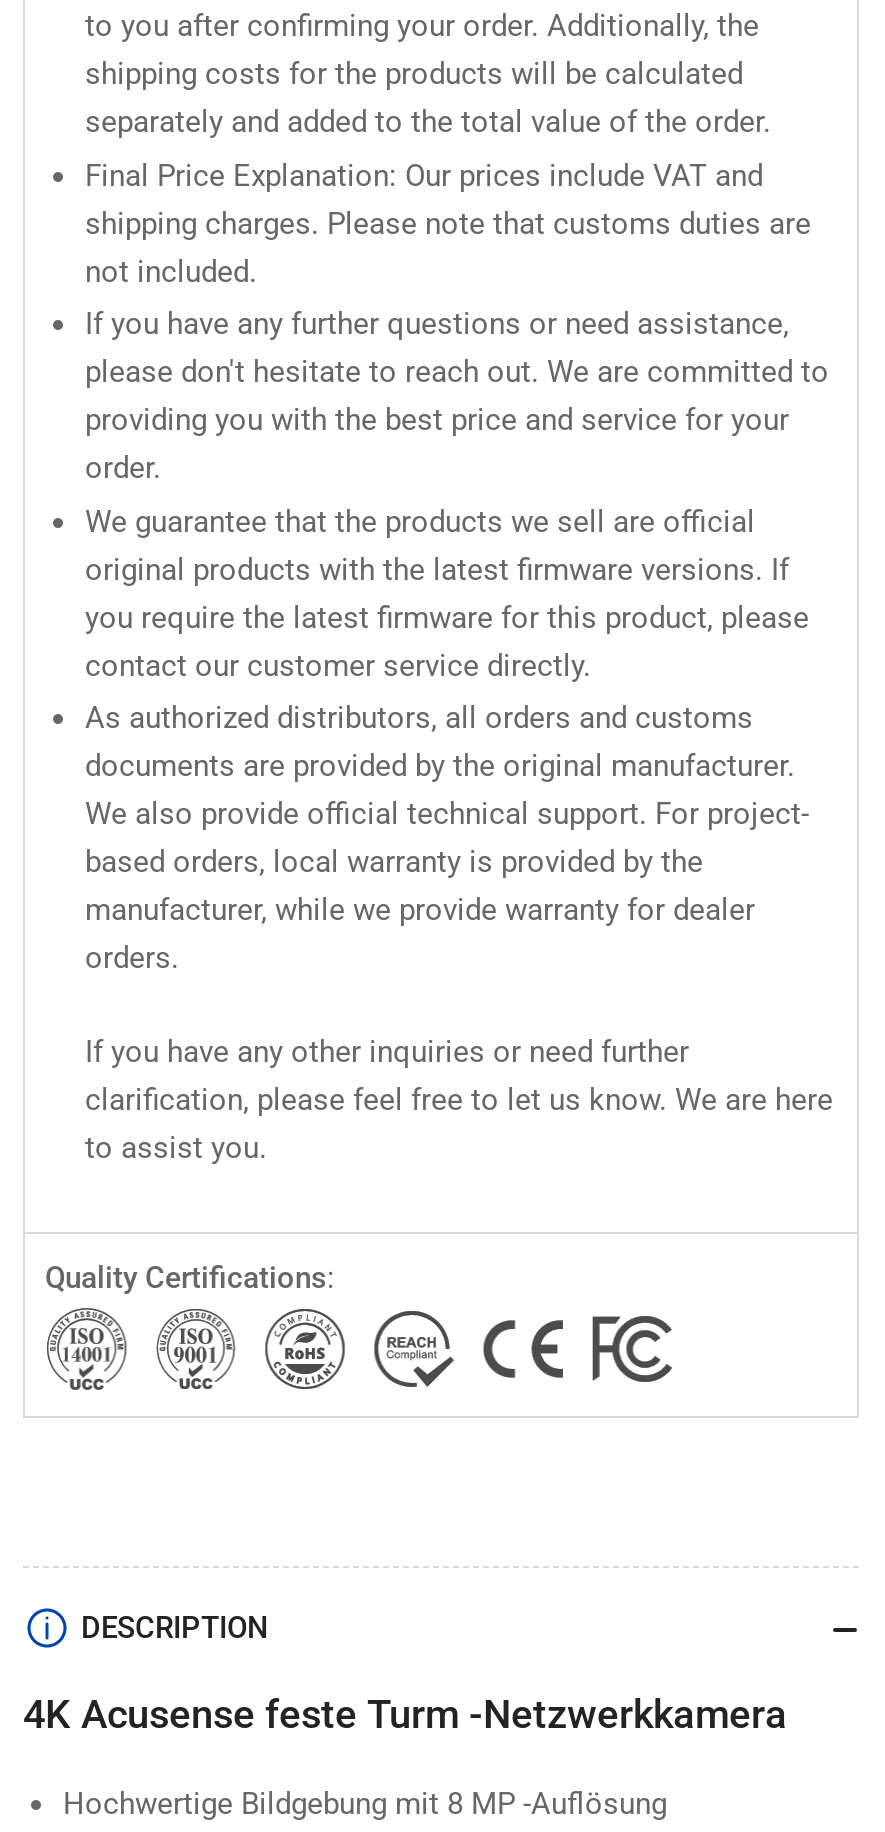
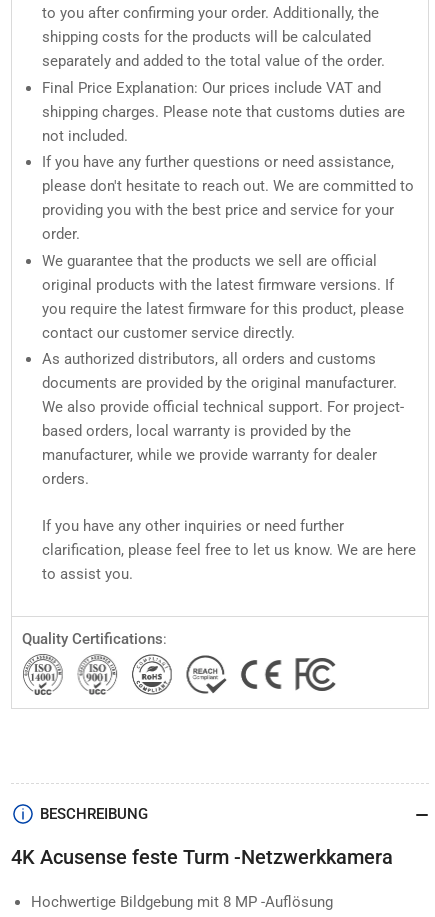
[81,1611,269,1647] DESCRIPTION -> [40,805,148,823] BESCHREIBUNG

